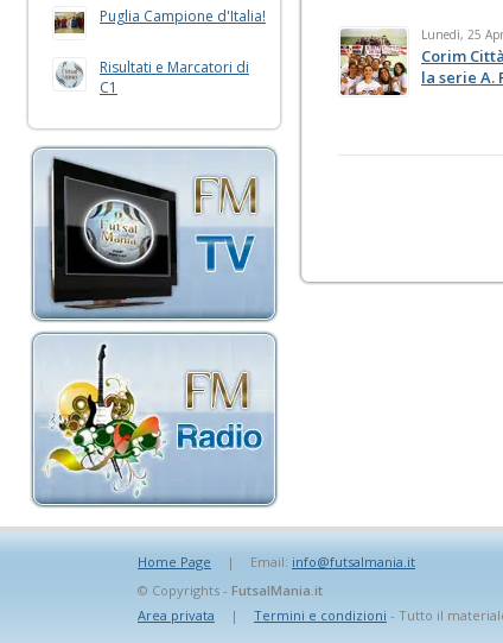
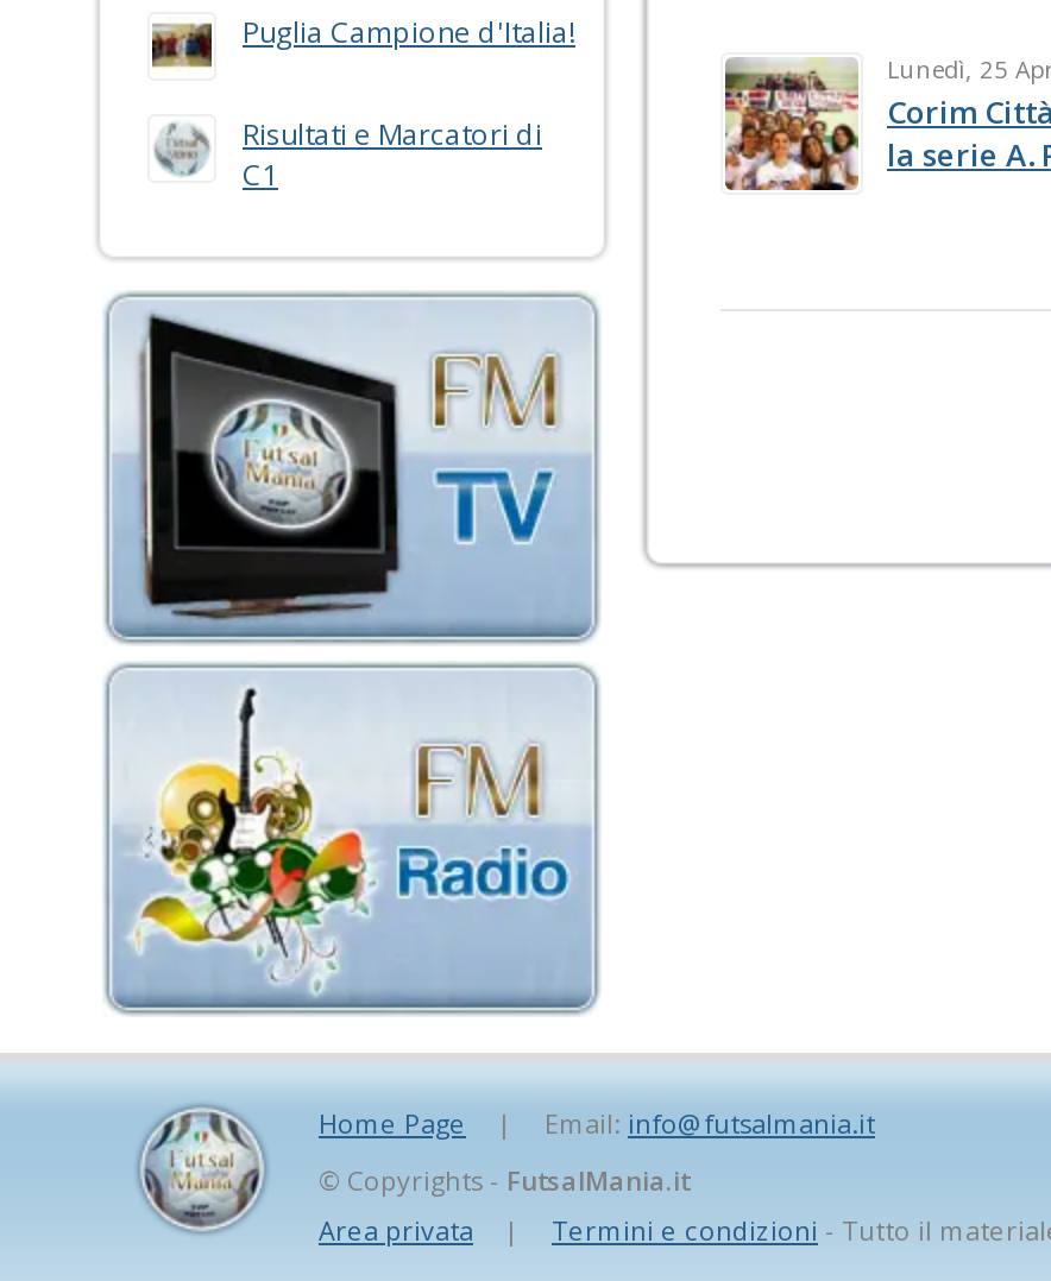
none -> [143,1110,262,1231] [image]

